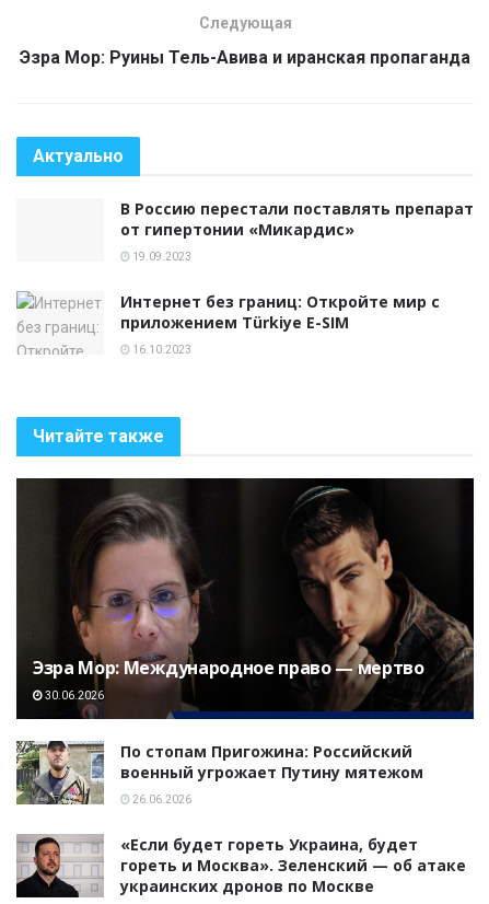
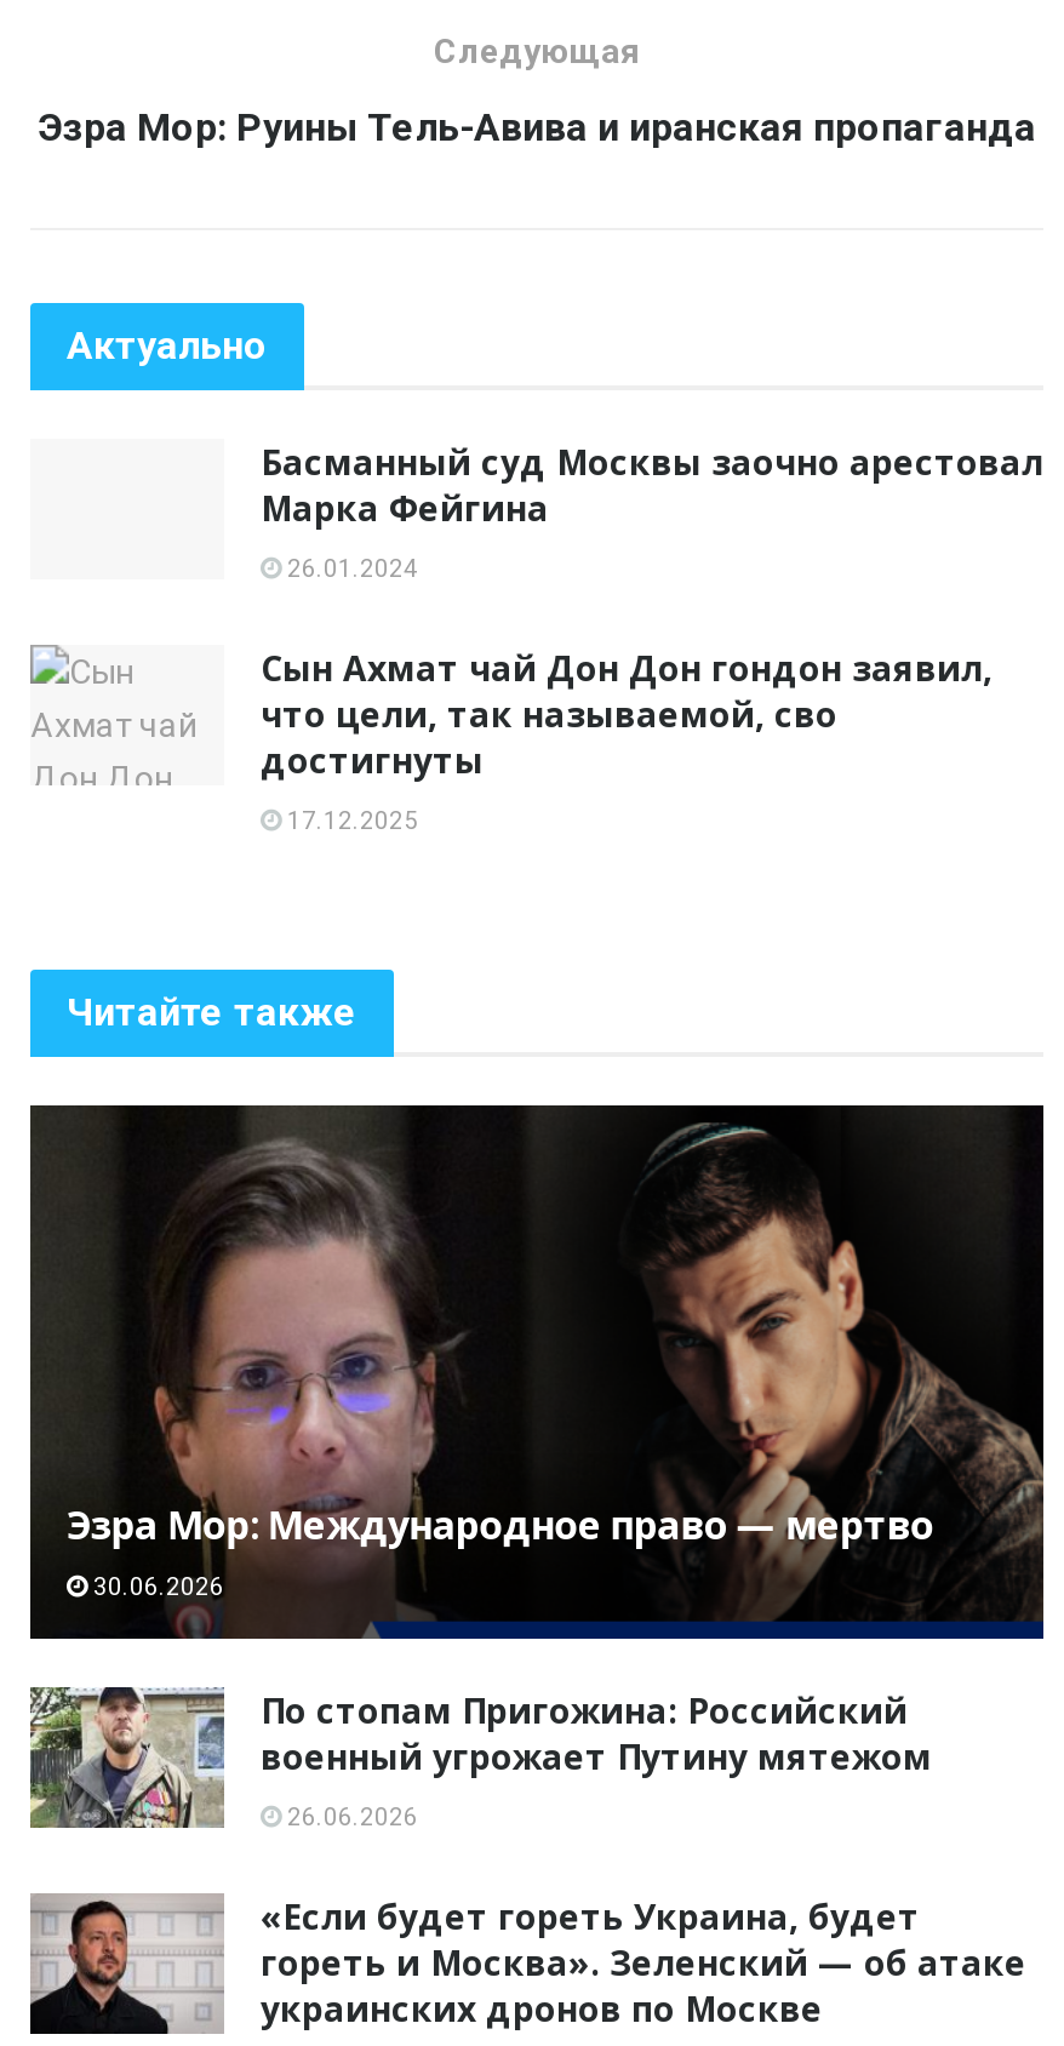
[120,198,474,240] В Россию перестали поставлять препарат | от гипертонии «Микардис» -> [261,440,1043,532] Басманный суд Москвы заочно арестовал | Марка Фейгина
[130,251,191,263] 19.09.2023 -> [282,556,418,583] 26.01.2024
[120,291,440,333] Интернет без границ: Откройте мир с | приложением Türkiye E-SIM -> [261,646,993,784] Сын Ахмат чай Дон Дон гондон заявил, | что цели, так называемой, сво | достигнуты
[130,344,191,356] 16.10.2023 -> [282,808,418,835] 17.12.2025

